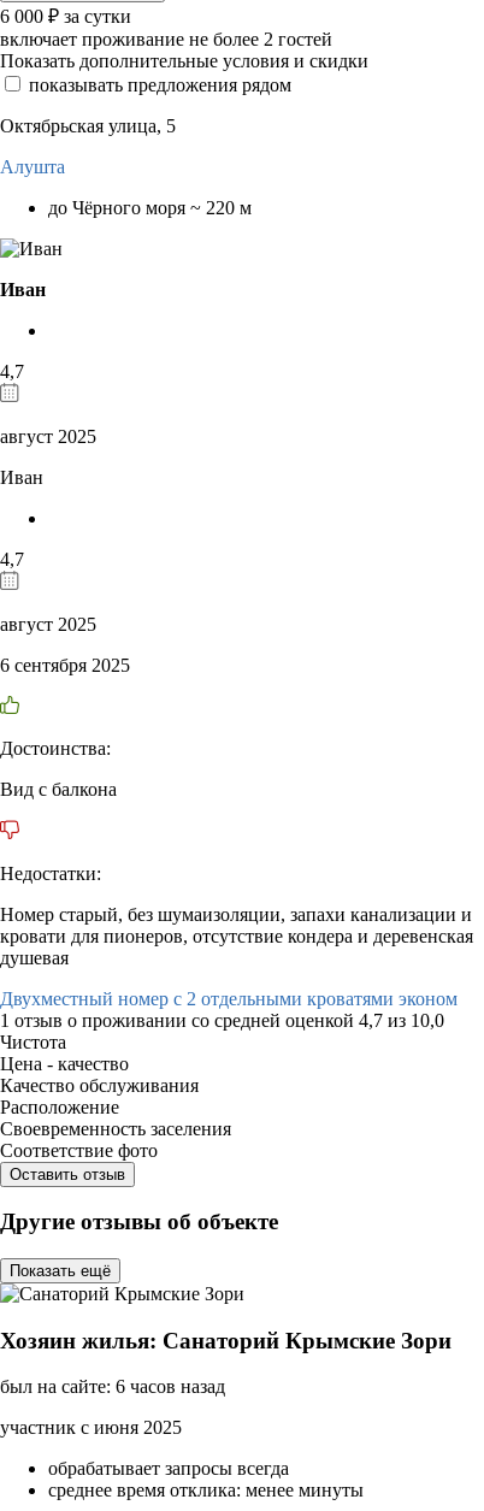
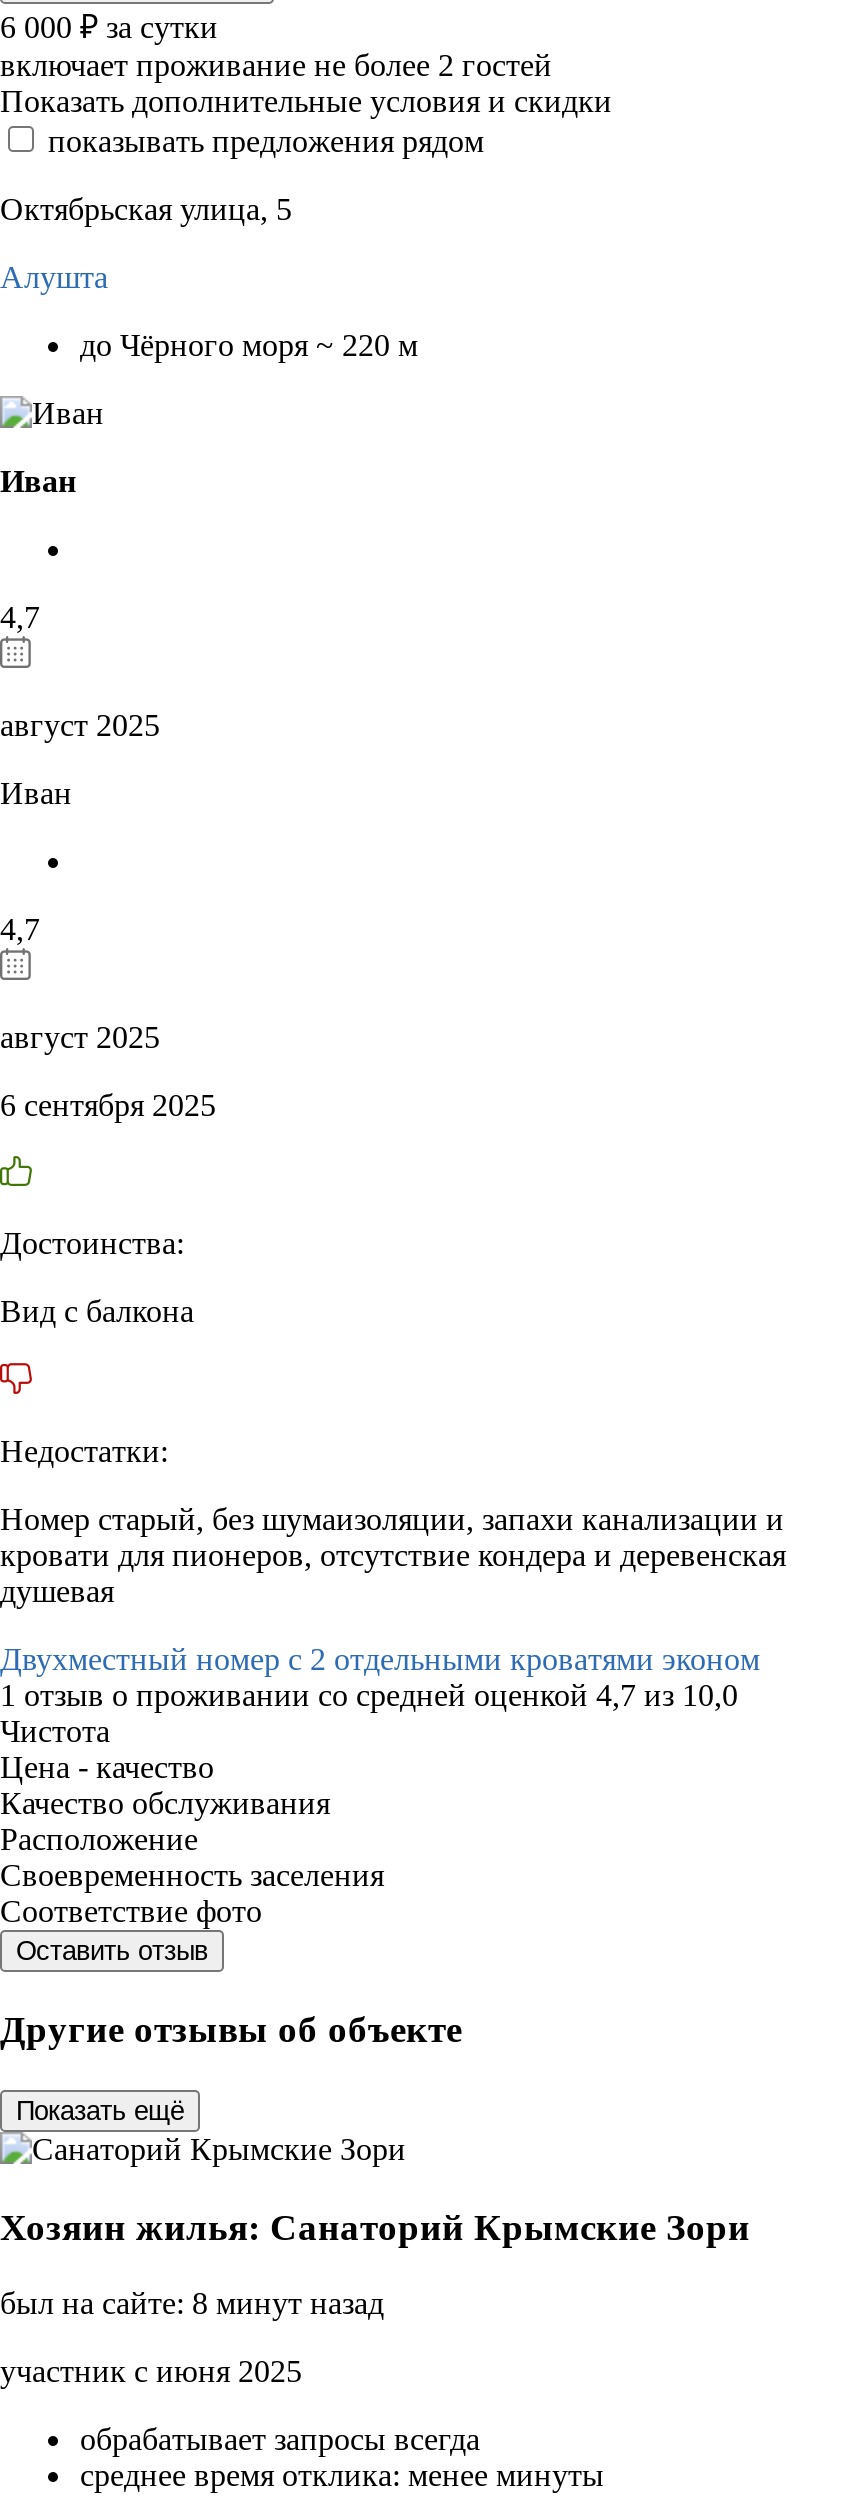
[0,1377,225,1397] был на сайте: 6 часов назад -> [0,2287,384,2321] был на сайте: 8 минут назад

